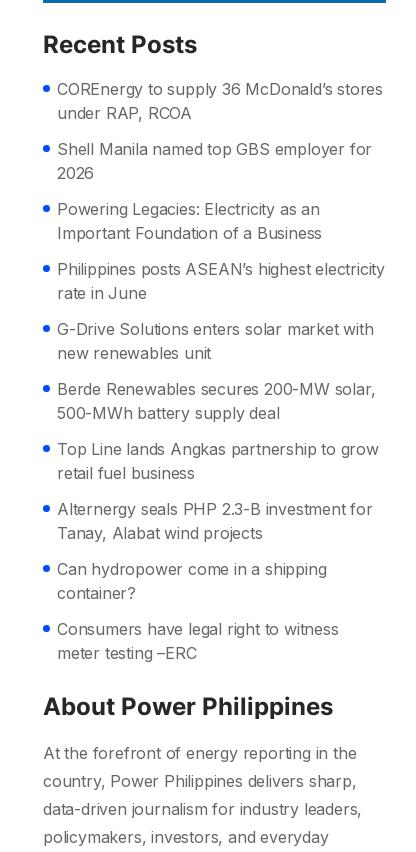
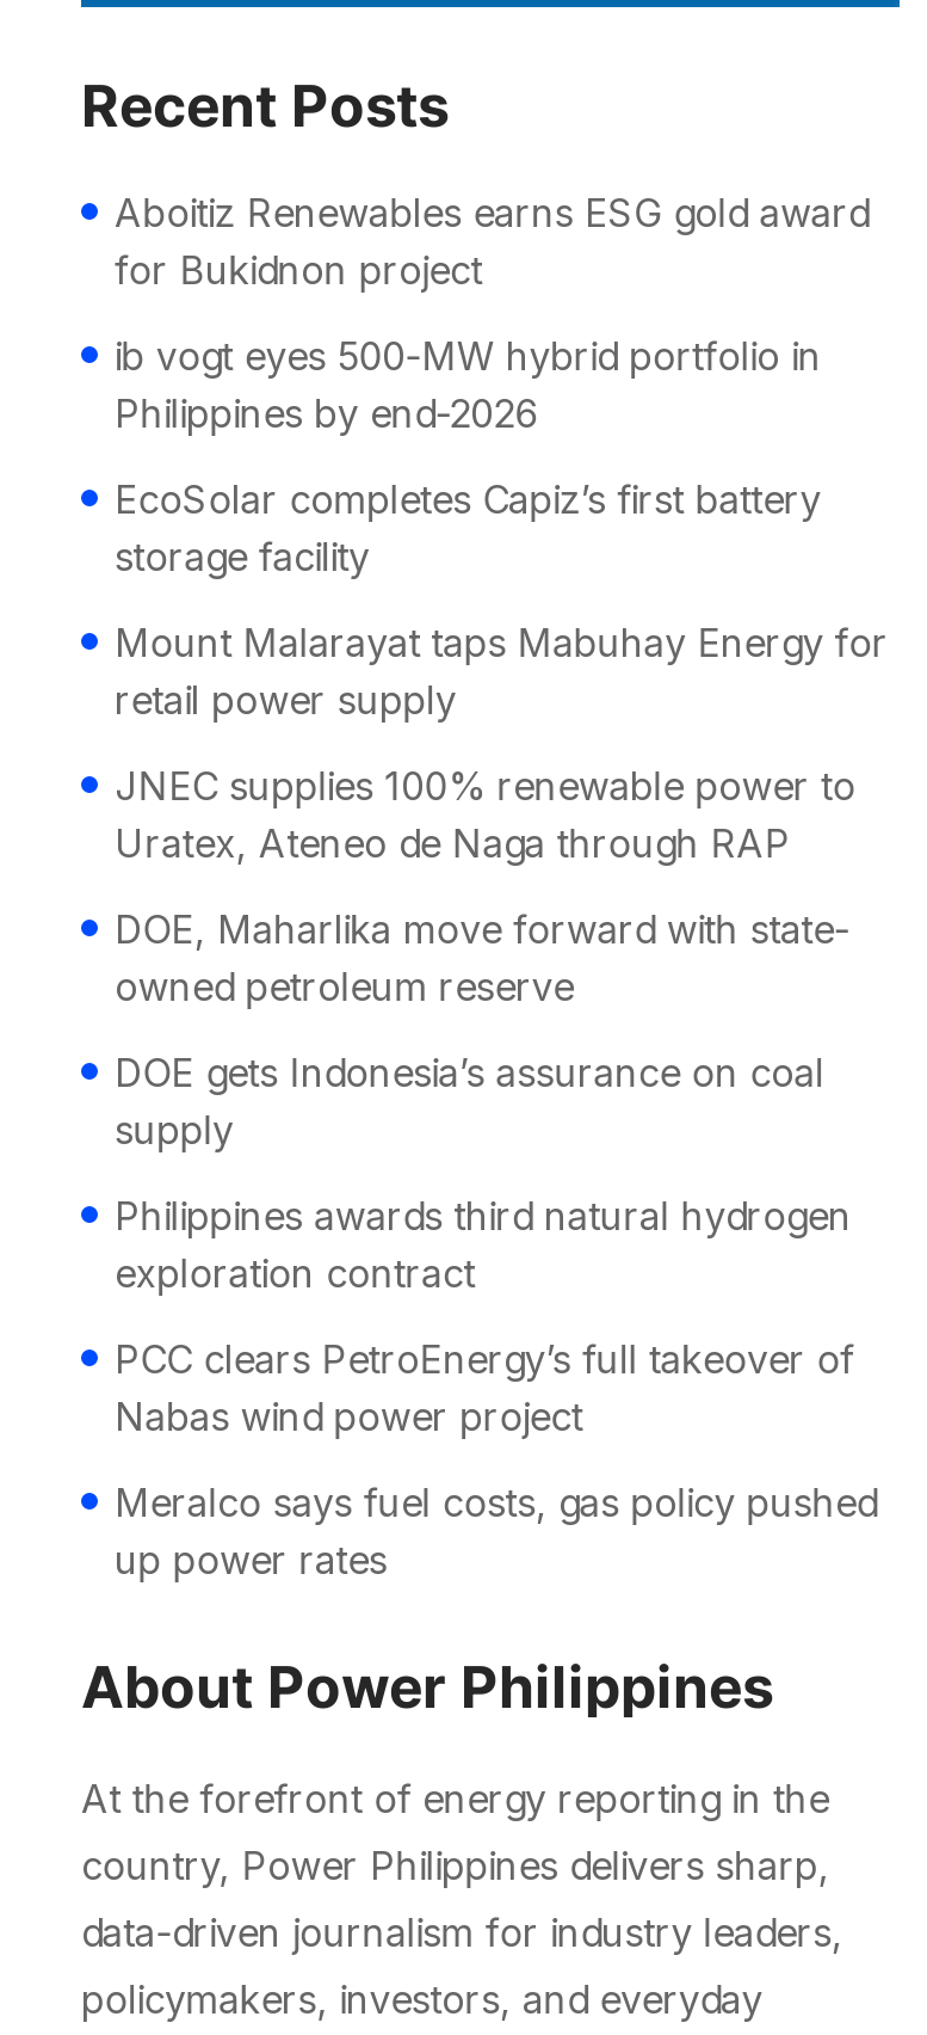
[57,79,383,123] COREnergy to supply 36 McDonald’s stores | under RAP, RCOA -> [115,189,869,294] Aboitiz Renewables earns ESG gold award | for Bukidnon project
[57,139,372,183] Shell Manila named top GBS employer for | 2026 -> [115,332,821,437] ib vogt eyes 500-MW hybrid portfolio in | Philippines by end-2026
[57,199,322,243] Powering Legacies: Electricity as an | Important Foundation of a Business -> [115,475,821,580] EcoSolar completes Capiz’s first battery | storage facility
[57,259,385,303] Philippines posts ASEAN’s highest electricity | rate in June -> [115,619,888,724] Mount Malarayat taps Mabuhay Energy for | retail power supply
[57,319,374,363] G-Drive Solutions enters solar market with | new renewables unit -> [115,762,856,867] JNEC supplies 100% renewable power to | Uratex, Ateneo de Naga through RAP
[57,379,375,423] Berde Renewables secures 200-MW solar, | 500-MWh battery supply deal -> [115,905,850,1010] DOE, Maharlika move forward with state- | owned petroleum reserve
[57,439,379,483] Top Line lands Angkas partnership to grow | retail fuel business -> [115,1049,824,1154] DOE gets Indonesia’s assurance on coal | supply
[57,499,373,543] Alternergy seals PHP 2.3-B investment for | Tanay, Alabat wind projects -> [115,1192,851,1297] Philippines awards third natural hydrogen | exploration contract
[57,559,326,603] Can hydropower come in a shipping | container? -> [115,1335,854,1440] PCC clears PetroEnergy’s full takeover of | Nabas wind power project
[57,619,339,663] Consumers have legal right to witness | meter testing –ERC -> [115,1478,877,1584] Meralco says fuel costs, gas policy pushed | up power rates

